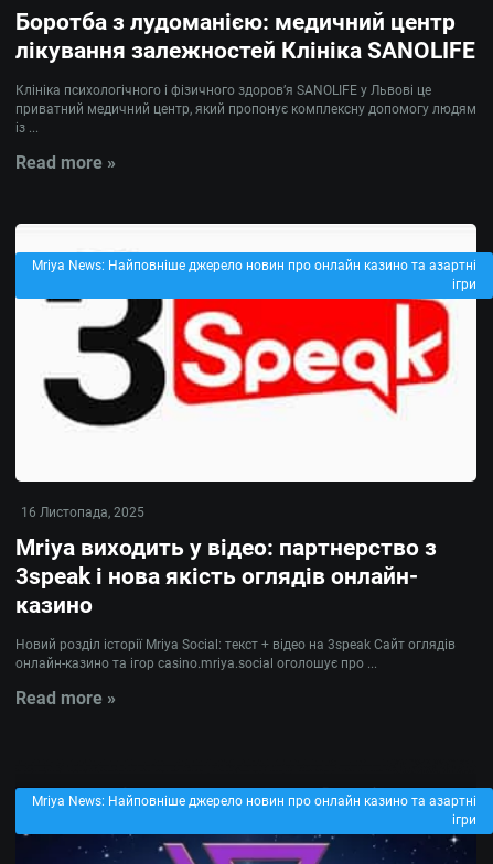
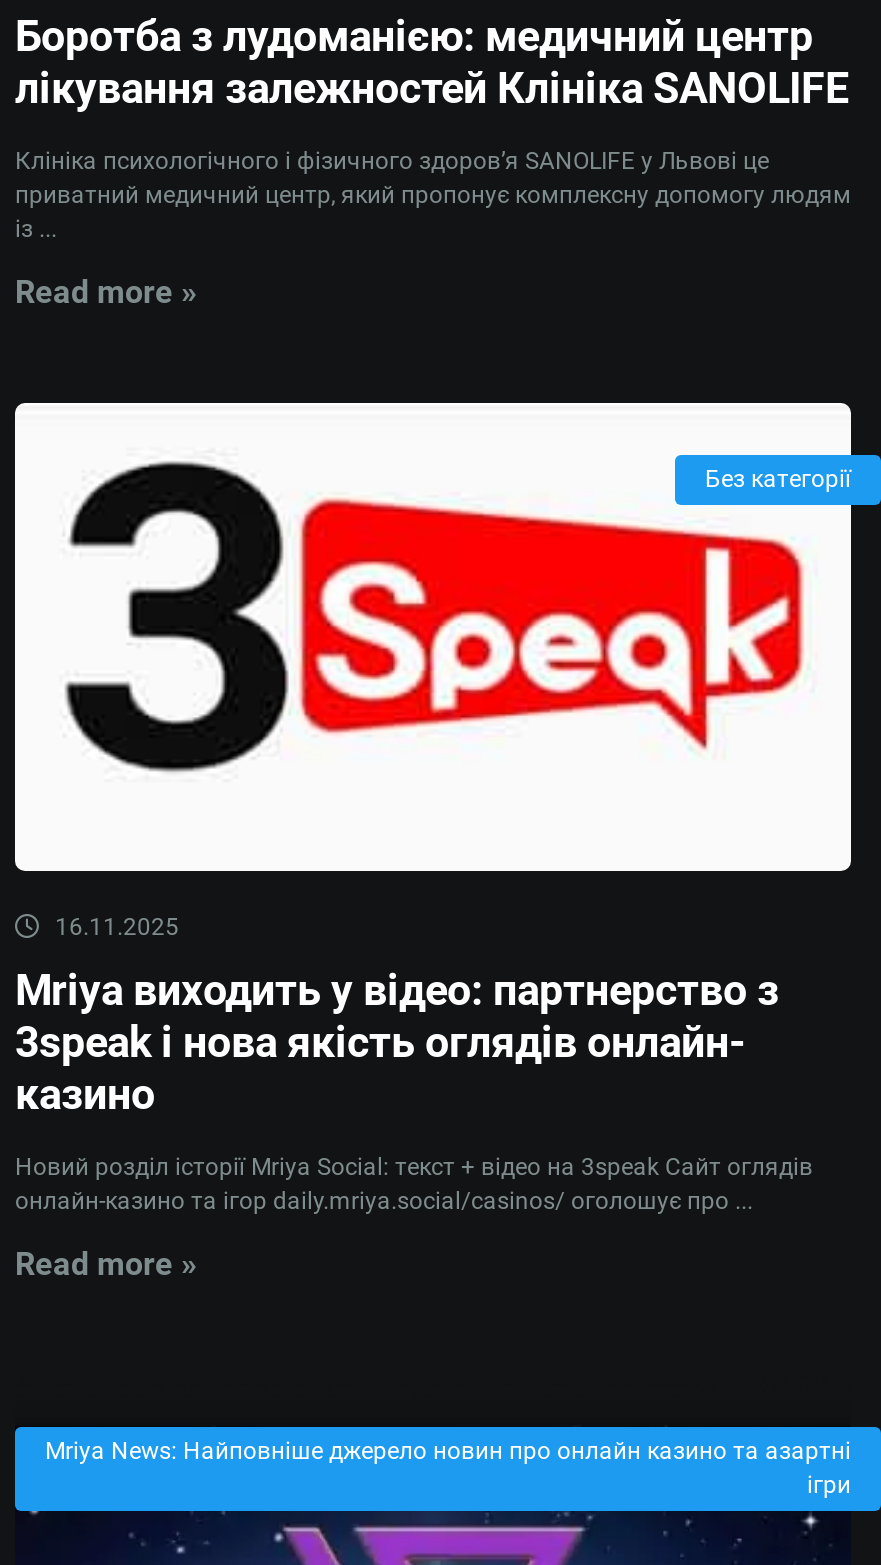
[32,258,476,292] Mriya News: Найповніше джерело новин про онлайн казино та азартні | ігри -> [705,464,851,492] Без категорії
[21,504,144,520] 16 Листопада, 2025 -> [49,912,179,940] 16.11.2025
[15,655,377,671] онлайн-казино та ігор casino.mriya.social оголошує про ... -> [15,1186,753,1214] онлайн-казино та ігор daily.mriya.social/casinos/ оголошує про ...

